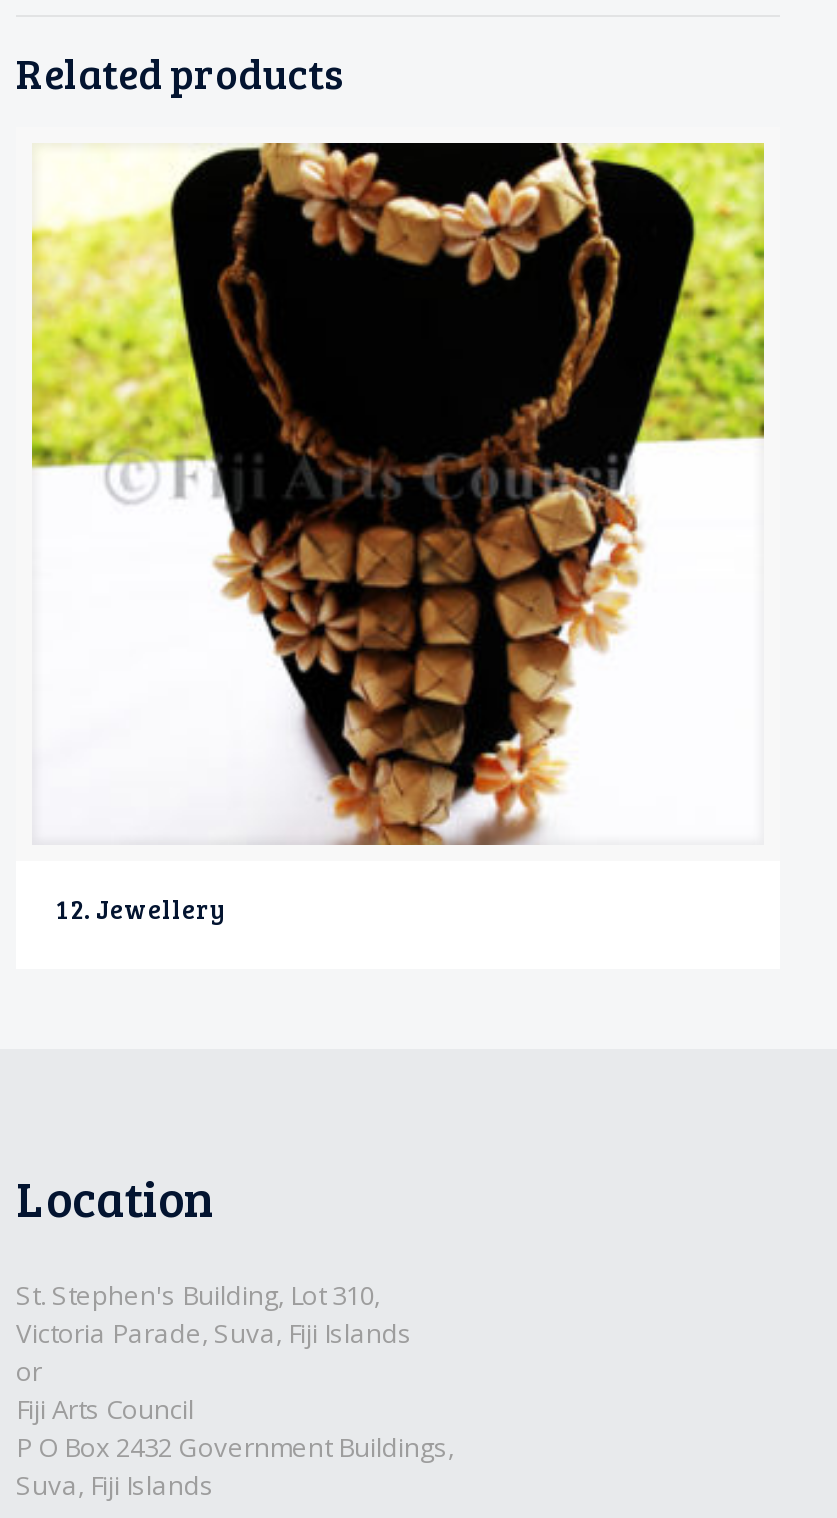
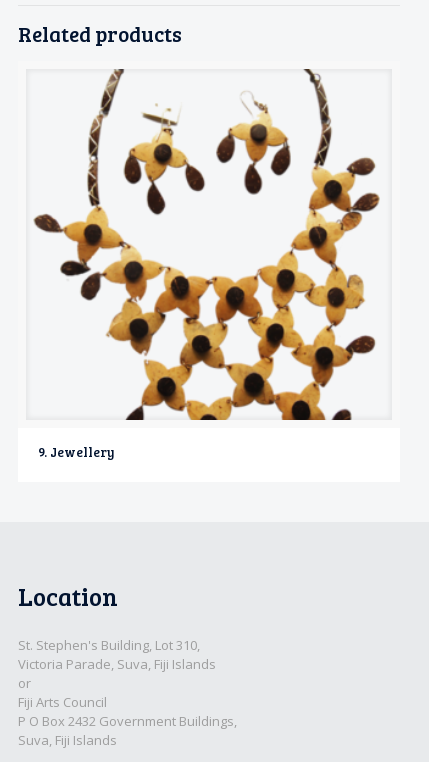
[30,141,766,926] [image] | 12. Jewellery -> [26,68,392,461] [image] | 9. Jewellery

